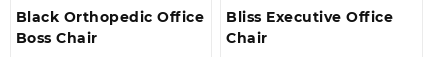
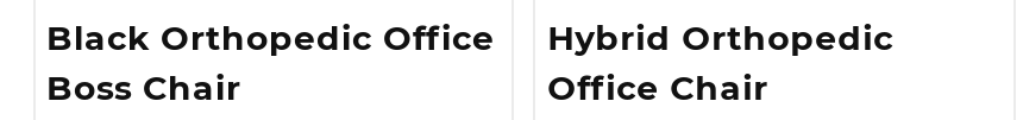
[226,8,393,47] Bliss Executive Office | Chair -> [547,16,894,109] Hybrid Orthopedic | Office Chair

